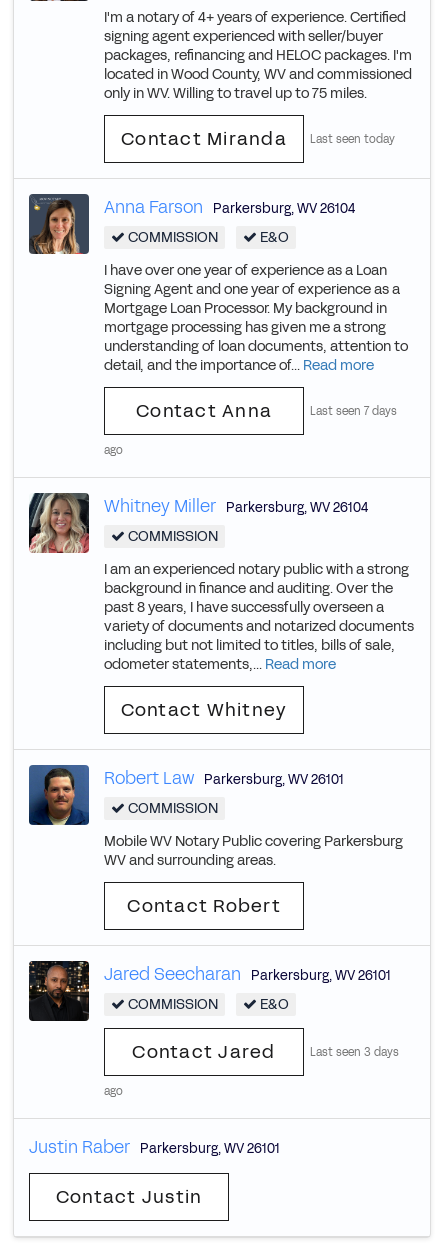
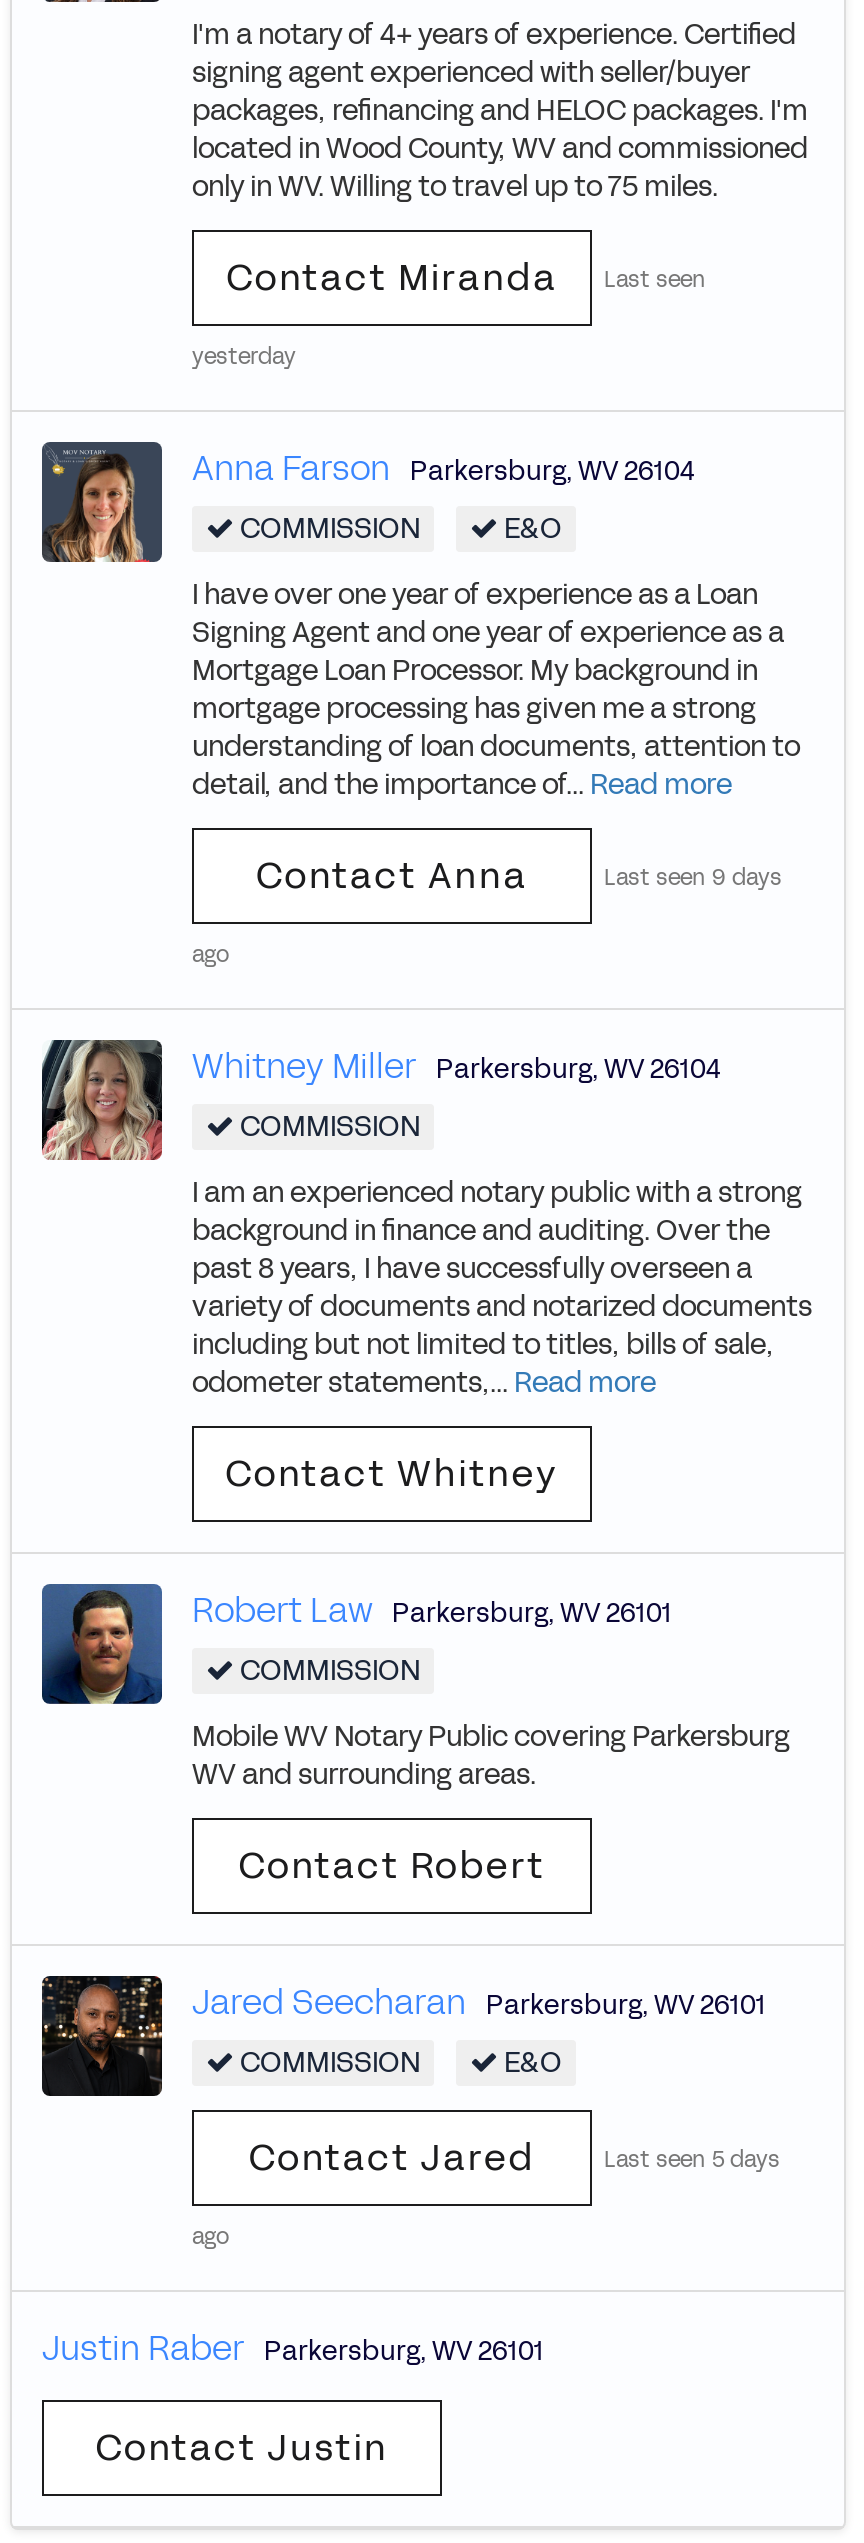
[310,132,395,147] Last seen today -> [192,265,706,372] Last seen | yesterday
[310,404,397,419] Last seen 7 days -> [604,863,782,893] Last seen 9 days
[310,1045,399,1060] Last seen 3 days -> [604,2145,780,2175] Last seen 5 days

